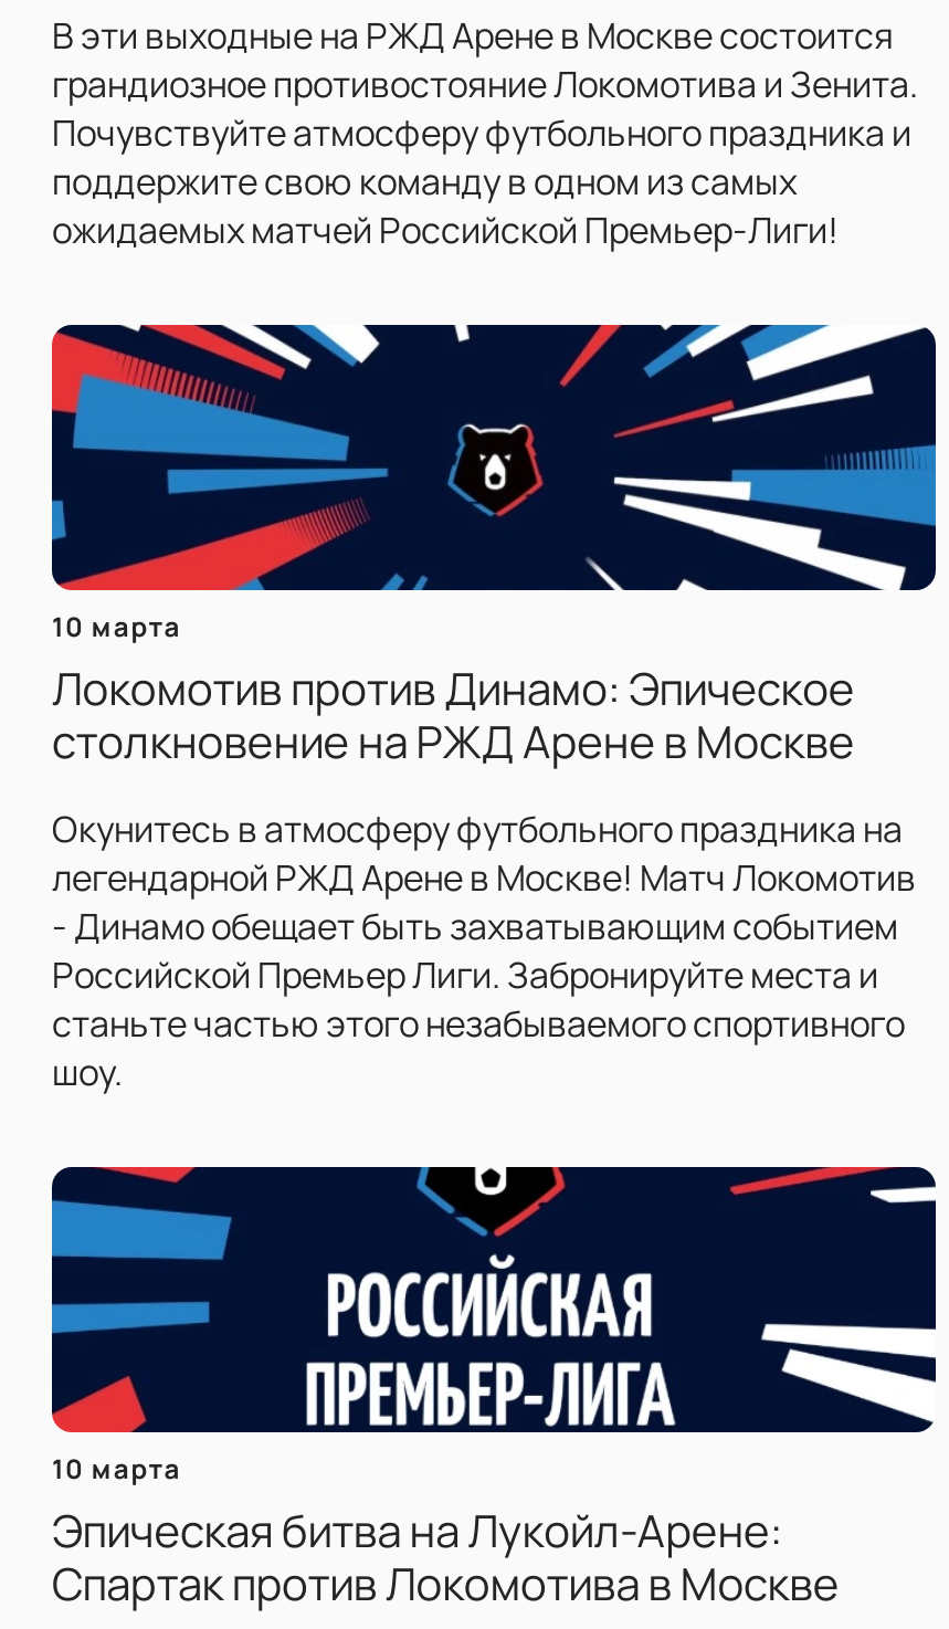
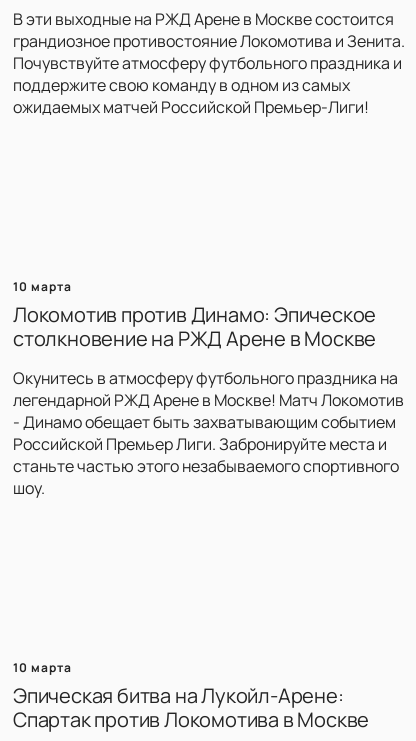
[50,323,938,592] [image] -> none
[50,1165,938,1434] [image] -> none

